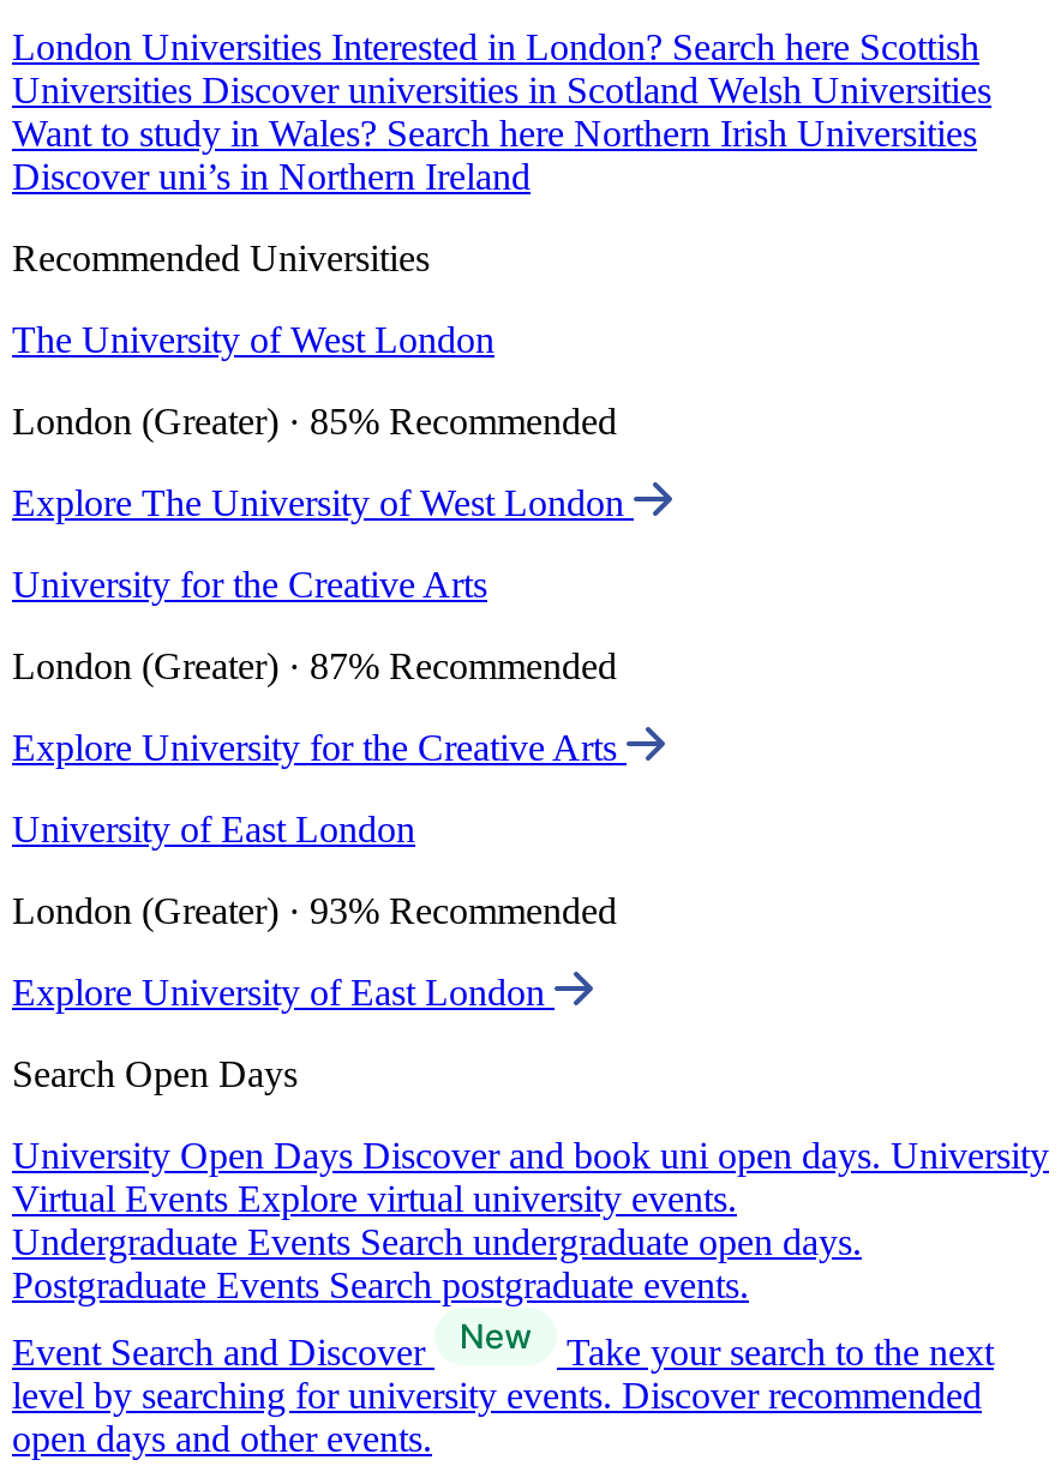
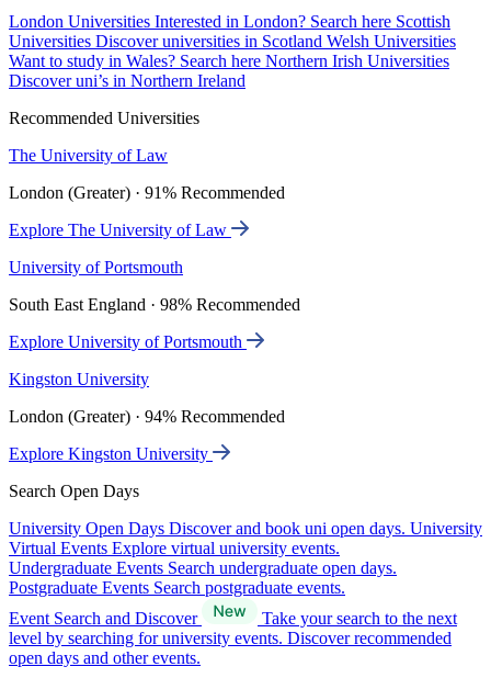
[12,319,494,360] The University of West London -> [9,146,168,165] The University of Law
[12,401,617,442] London (Greater) · 85% Recommended -> [9,183,285,202] London (Greater) · 91% Recommended
[12,483,634,523] Explore The University of West London -> [9,221,231,239] Explore The University of Law
[12,564,487,605] University for the Creative Arts -> [9,258,183,277] University of Portsmouth
[12,646,617,686] London (Greater) · 87% Recommended -> [9,295,300,314] South East England · 98% Recommended
[12,727,627,768] Explore University for the Creative Arts -> [9,333,247,351] Explore University of Portsmouth
[12,809,415,850] University of East London -> [9,370,149,388] Kingston University
[12,890,617,931] London (Greater) · 93% Recommended -> [9,407,285,426] London (Greater) · 94% Recommended
[12,972,555,1013] Explore University of East London -> [9,444,213,463] Explore Kingston University

